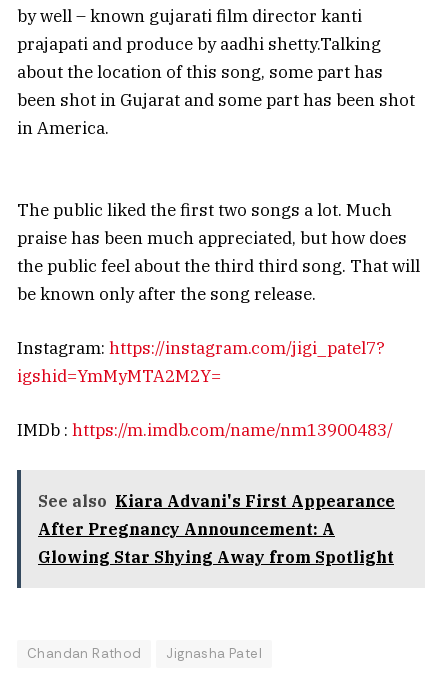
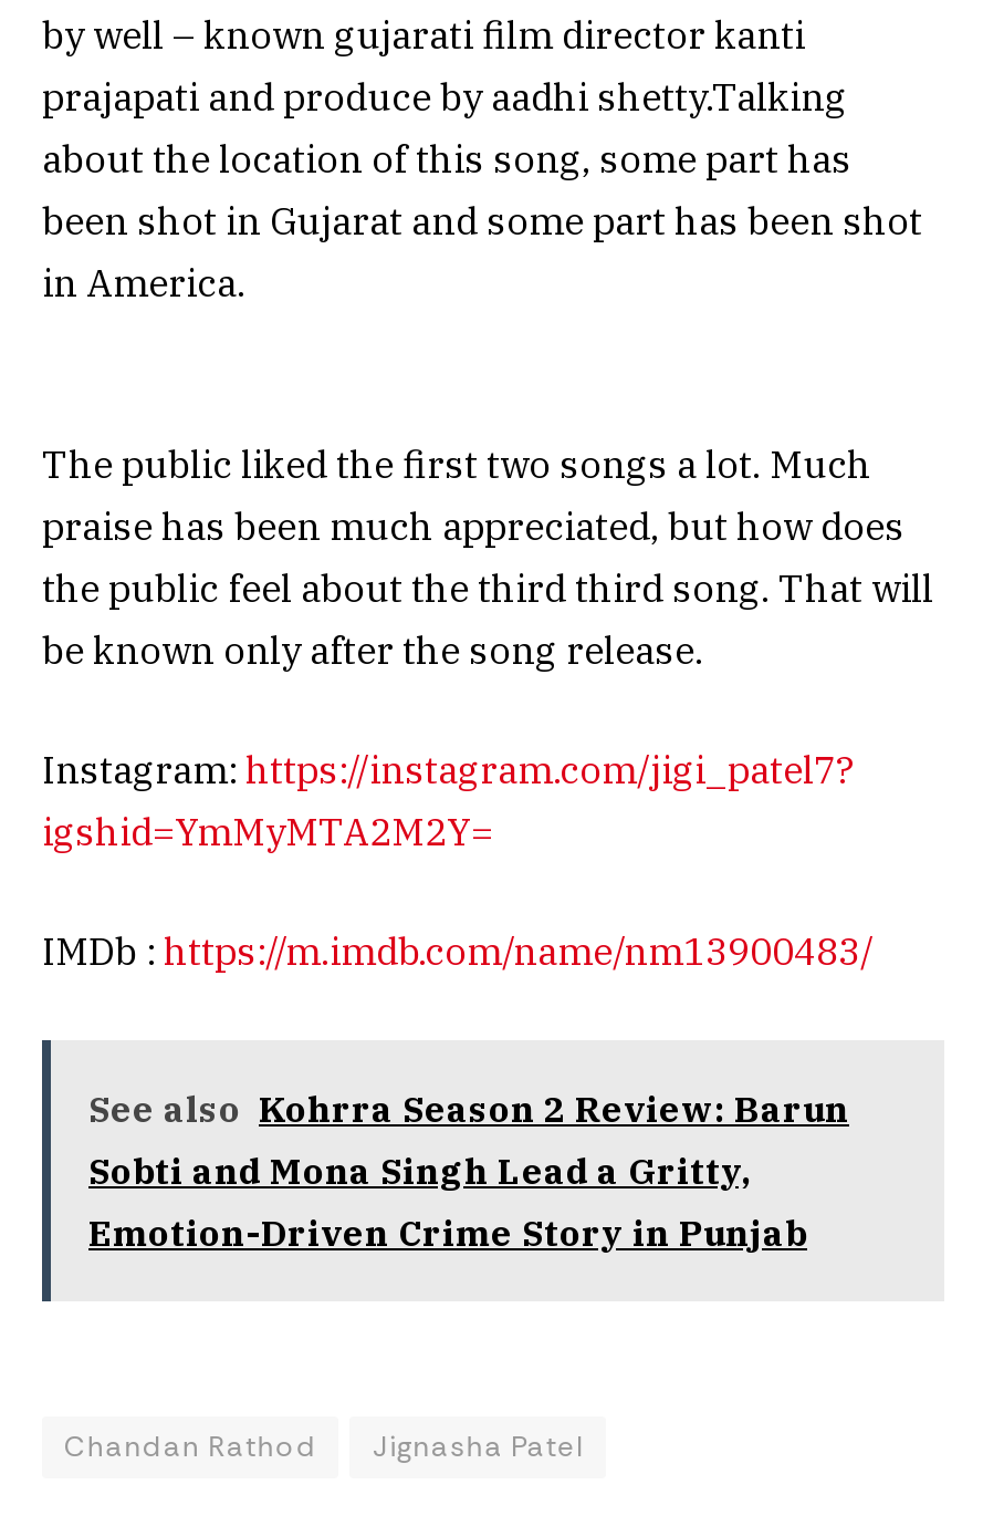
[38,491,395,567] See also Kiara Advani's First Appearance | After Pregnancy Announcement: A | Glowing Star Shying Away from Spotlight -> [88,1087,849,1255] See also Kohrra Season 2 Review: Barun | Sobti and Mona Singh Lead a Gritty, | Emotion-Driven Crime Story in Punjab

